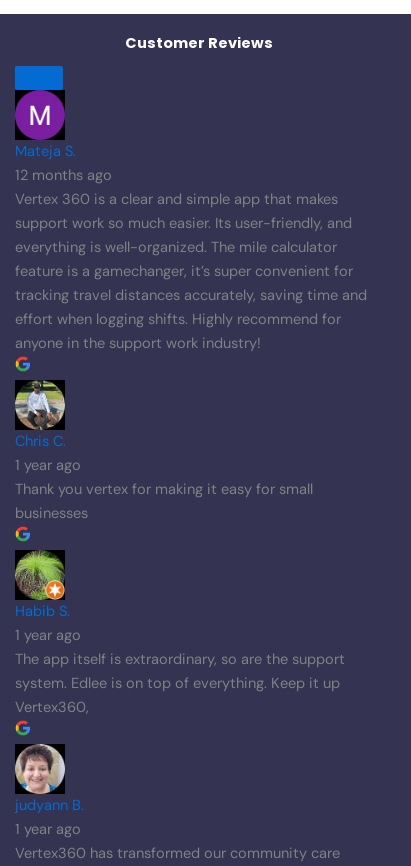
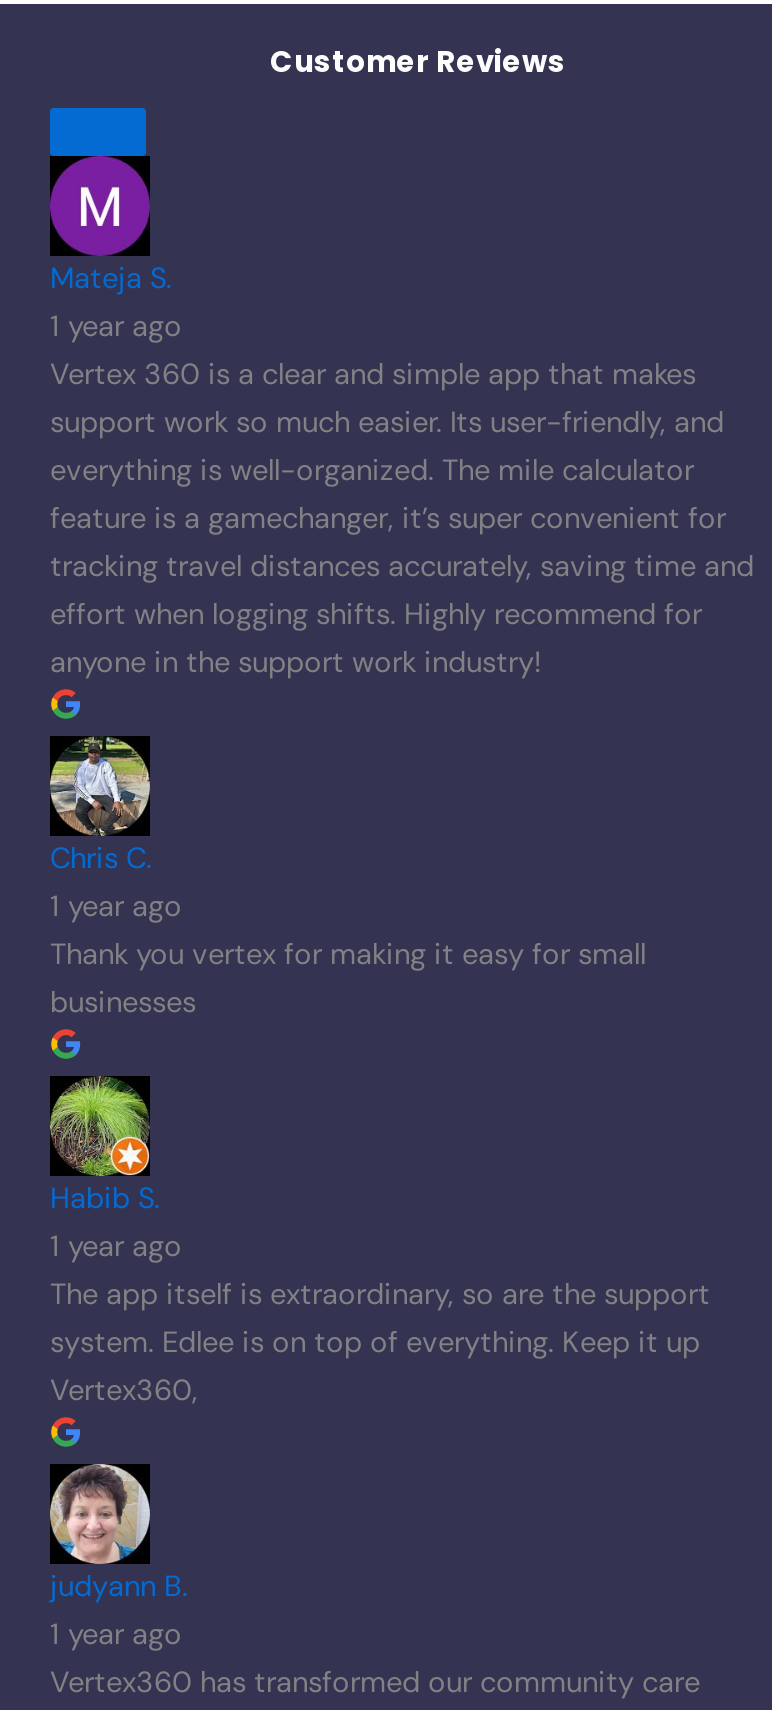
[15,166,112,185] 12 months ago -> [50,309,182,347] 1 year ago

